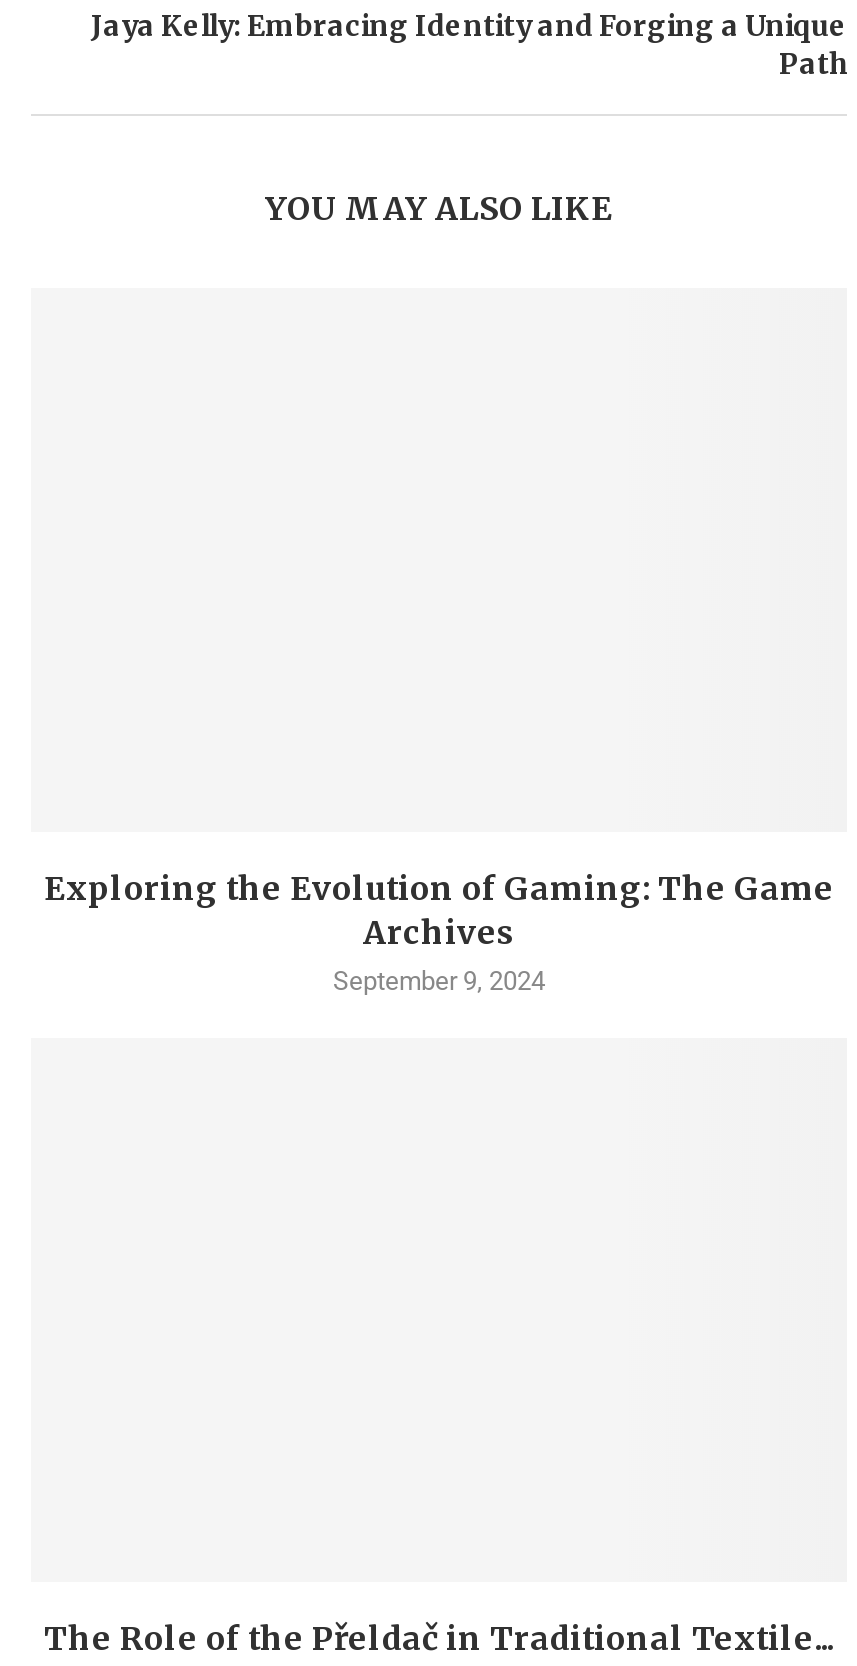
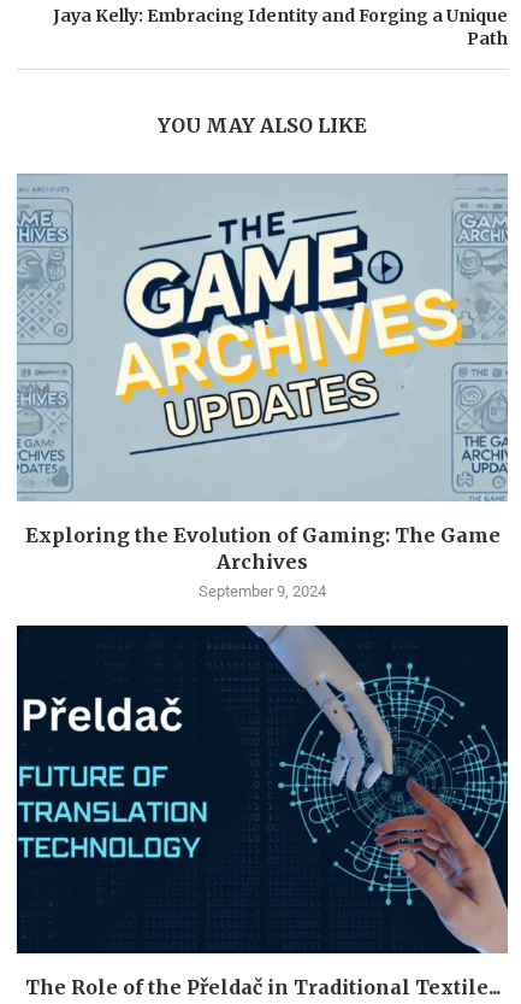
none -> [16,174,509,503] [image]
none -> [16,624,509,955] [image]

